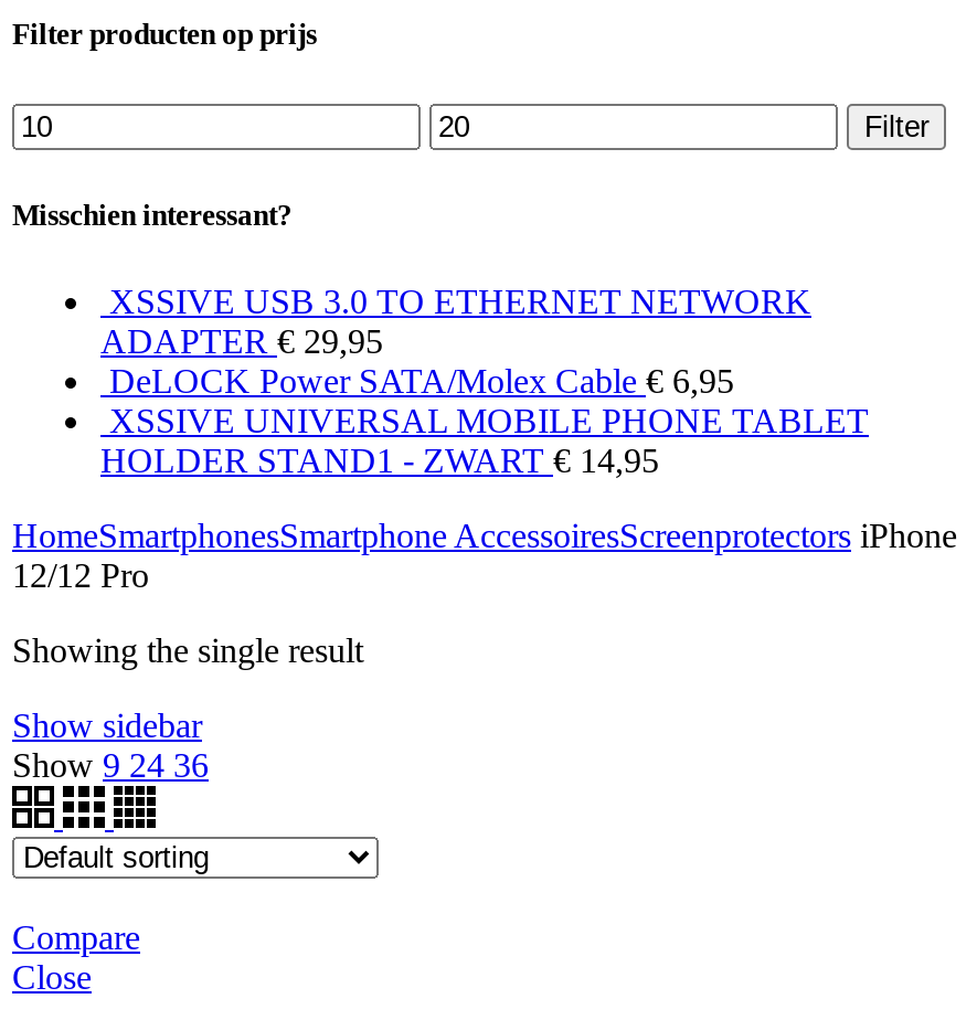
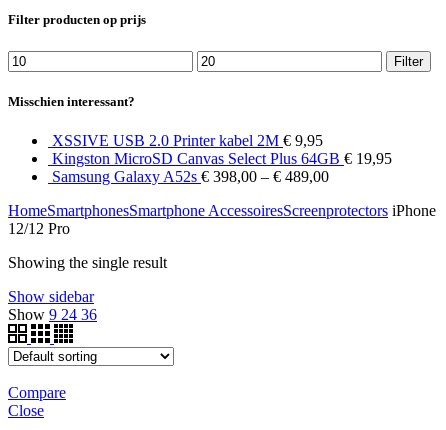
[100,282,869,479] XSSIVE USB 3.0 TO ETHERNET NETWORK | ADAPTER €29,95 | DeLOCK Power SATA/Molex Cable €6,95 | XSSIVE UNIVERSAL MOBILE PHONE TABLET | HOLDER STAND1 - ZWART €14,95 -> [52,132,392,185] XSSIVE USB 2.0 Printer kabel 2M €9,95 | Kingston MicroSD Canvas Select Plus 64GB €19,95 | Samsung Galaxy A52s €398,00 – €489,00

